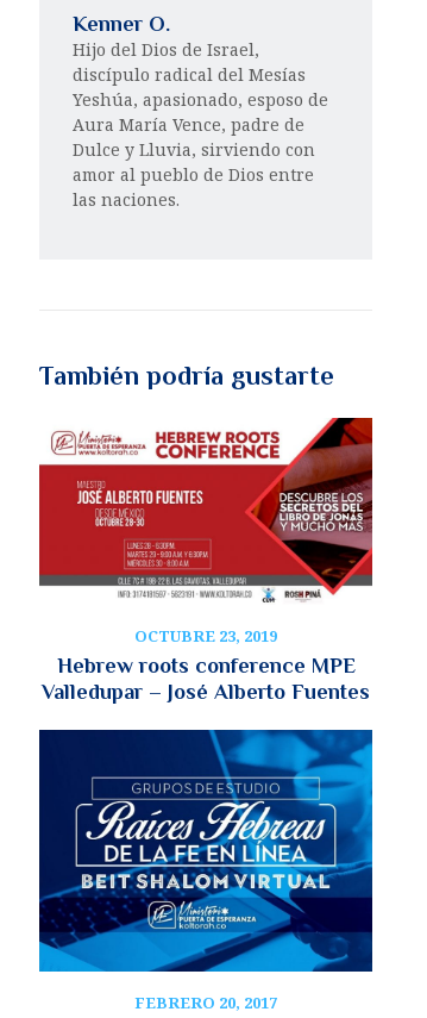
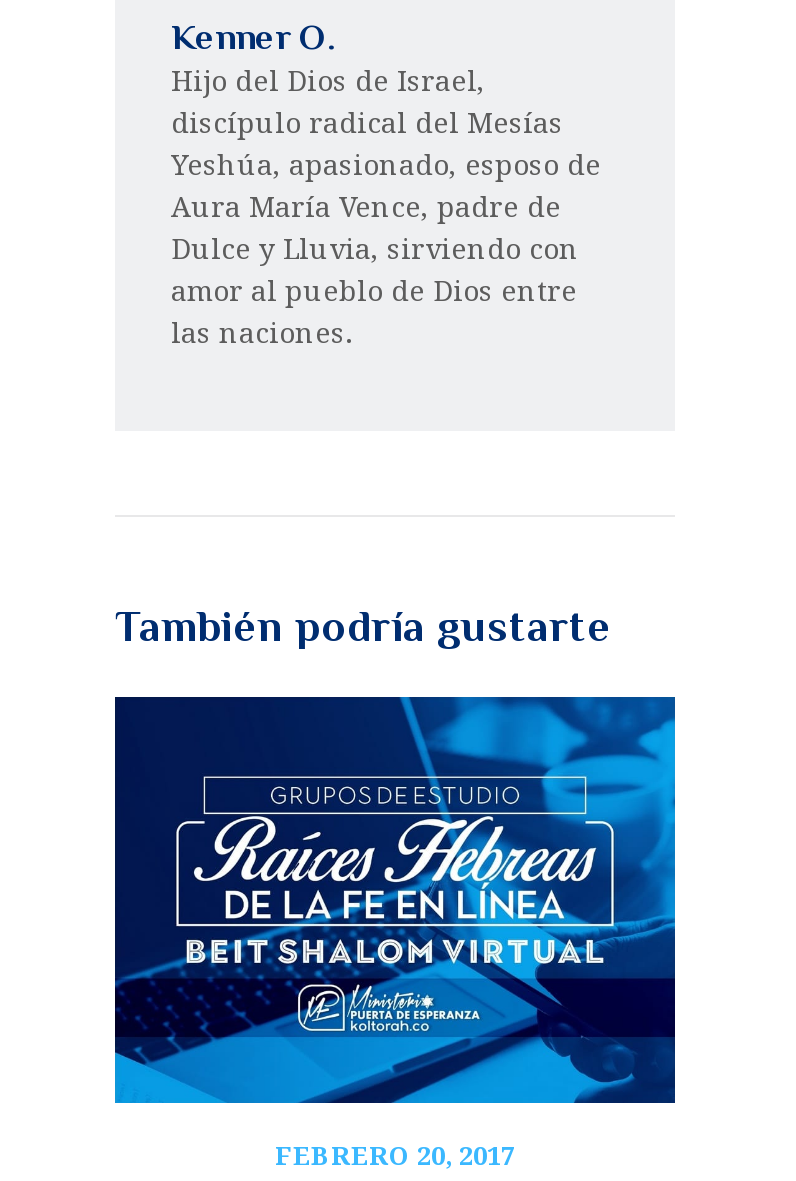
[38,417,373,703] [image] | OCTUBRE 23, 2019 | Hebrew roots conference MPE | Valledupar – José Alberto Fuentes -> none

